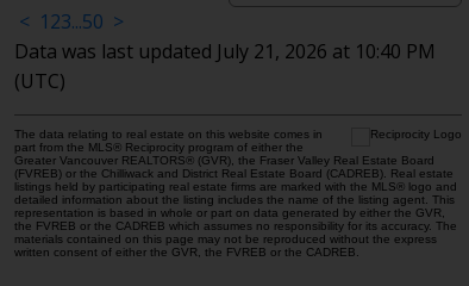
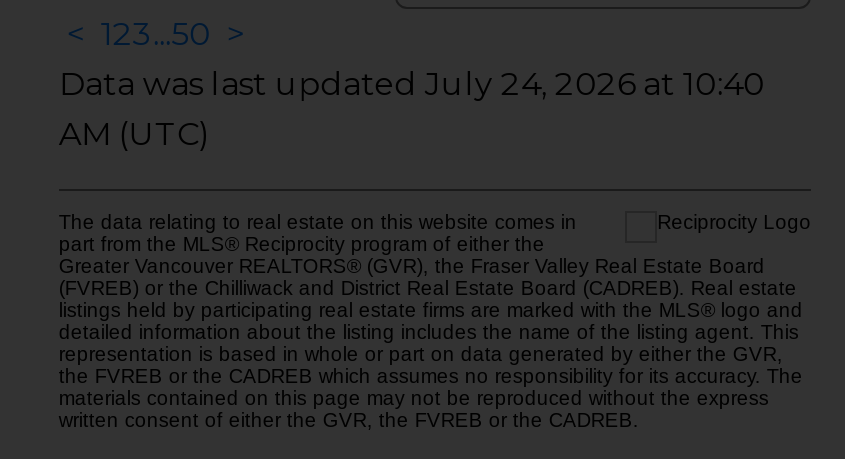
[14,39,435,95] Data was last updated July 21, 2026 at 10:40 PM | (UTC) -> [59,65,765,153] Data was last updated July 24, 2026 at 10:40 | AM (UTC)

